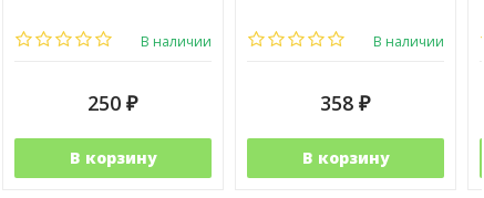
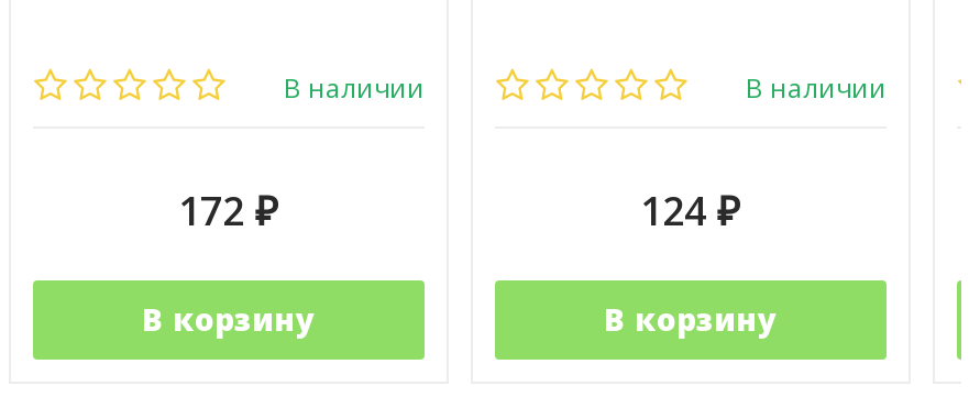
[87,89,138,116] 250 ₽ -> [178,183,279,235] 172 ₽
[320,89,371,116] 358 ₽ -> [640,183,741,235] 124 ₽

